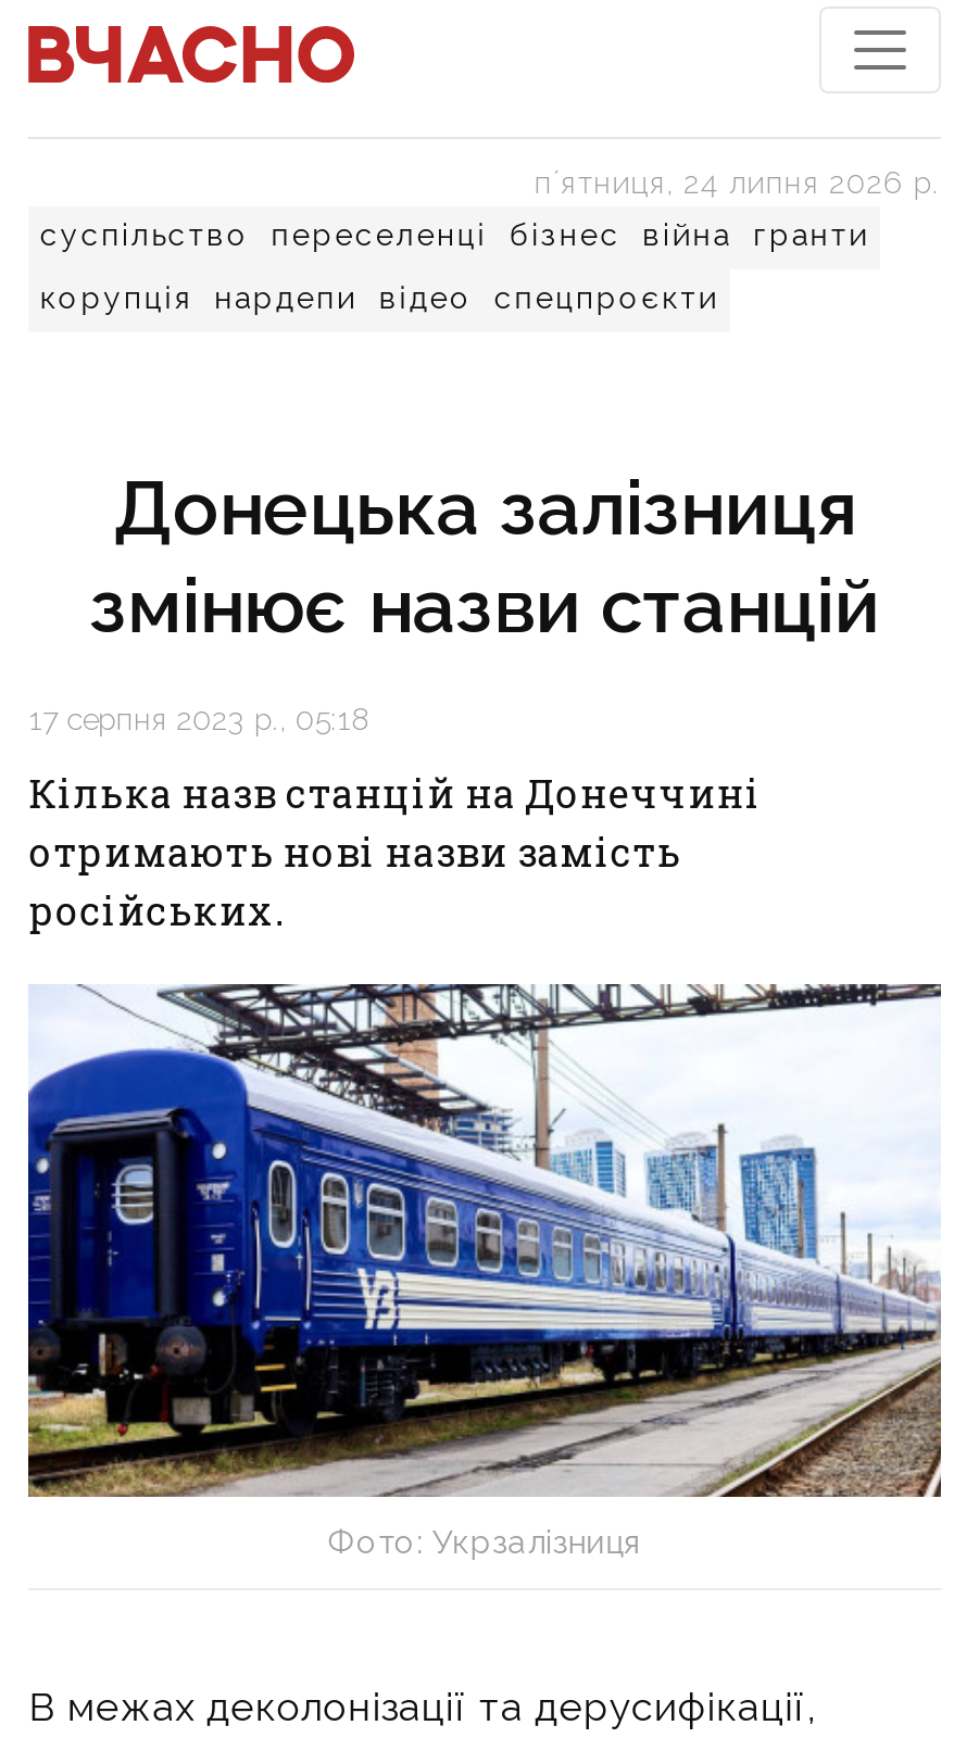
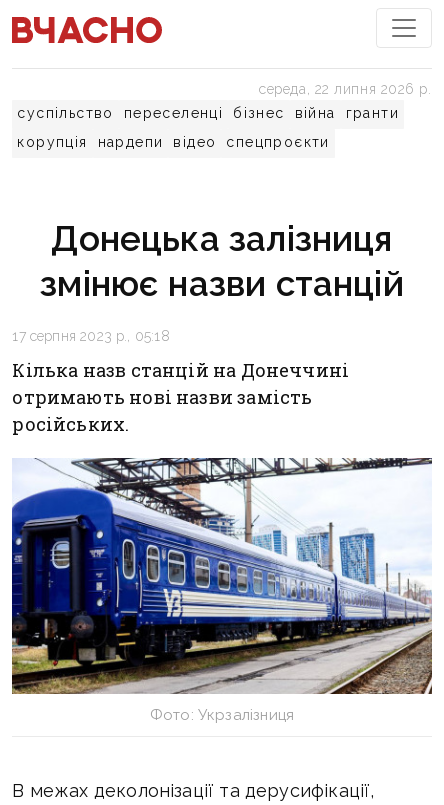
[535,165,940,200] пʼятниця, 24 липня 2026 р. -> [259,81,432,97] середа, 22 липня 2026 р.

